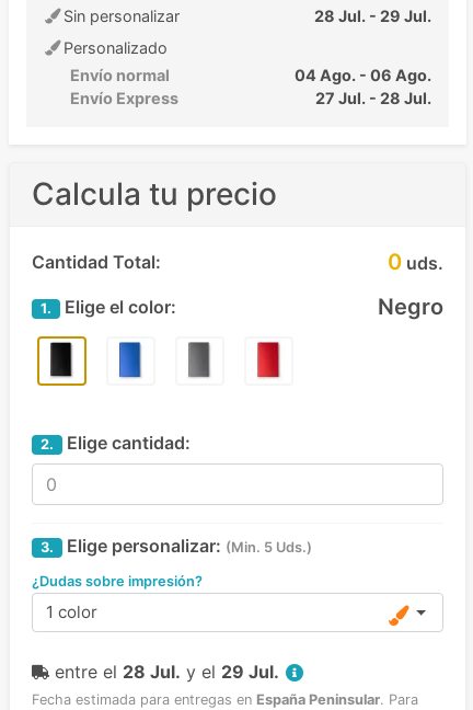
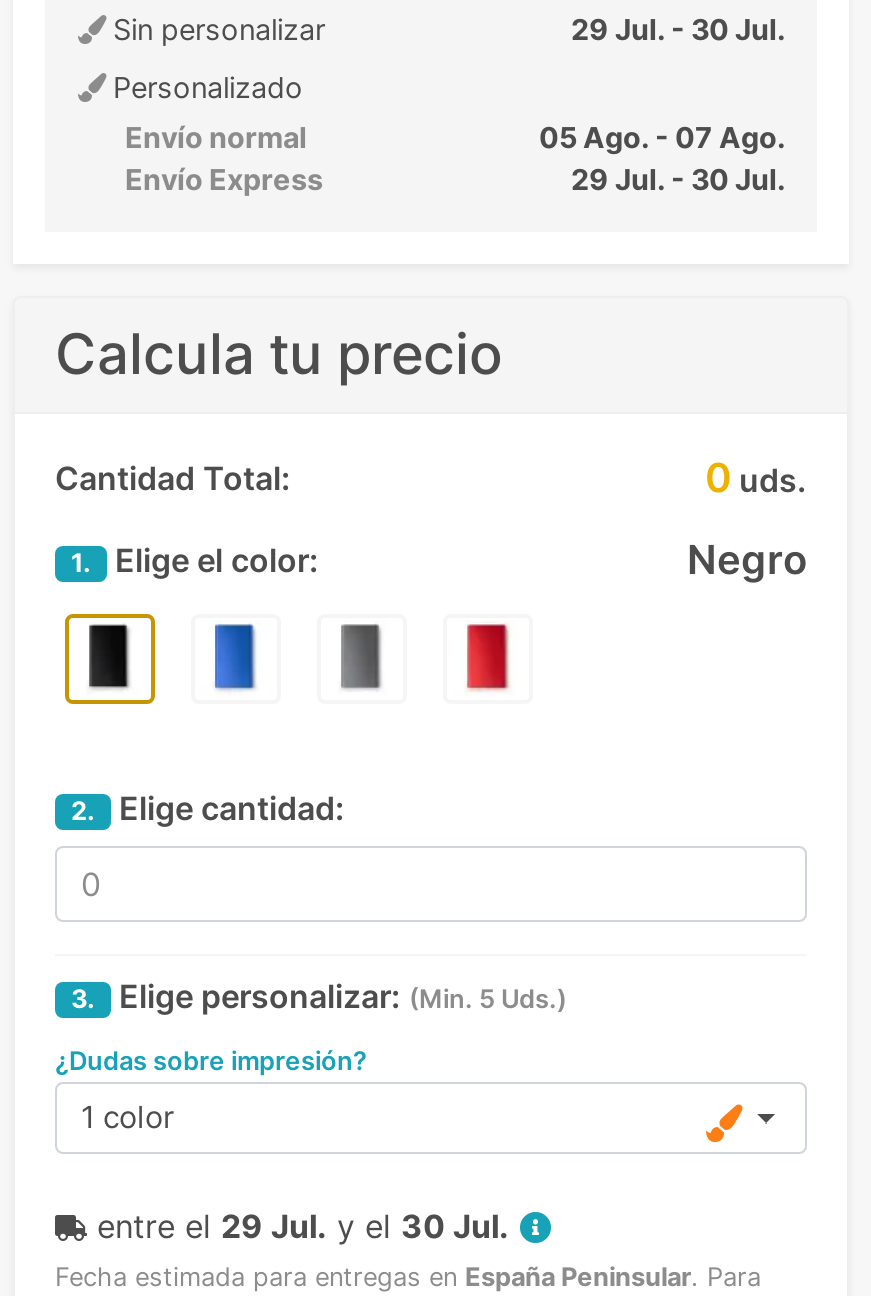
[314,6,431,25] 28 Jul. - 29 Jul. -> [571,11,785,45] 29 Jul. - 30 Jul.
[295,65,431,84] 04 Ago. - 06 Ago. -> [539,119,785,153] 05 Ago. - 07 Ago.
[315,88,431,107] 27 Jul. - 28 Jul. -> [571,161,785,195] 29 Jul. - 30 Jul.
[55,661,279,683] entre el 28 Jul. y el 29 Jul. -> [97,1207,509,1247] entre el 29 Jul. y el 30 Jul.

